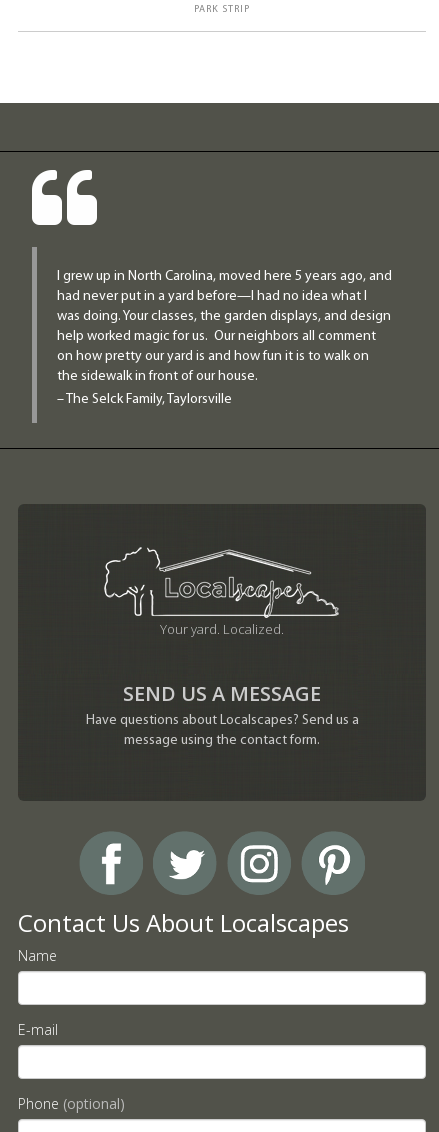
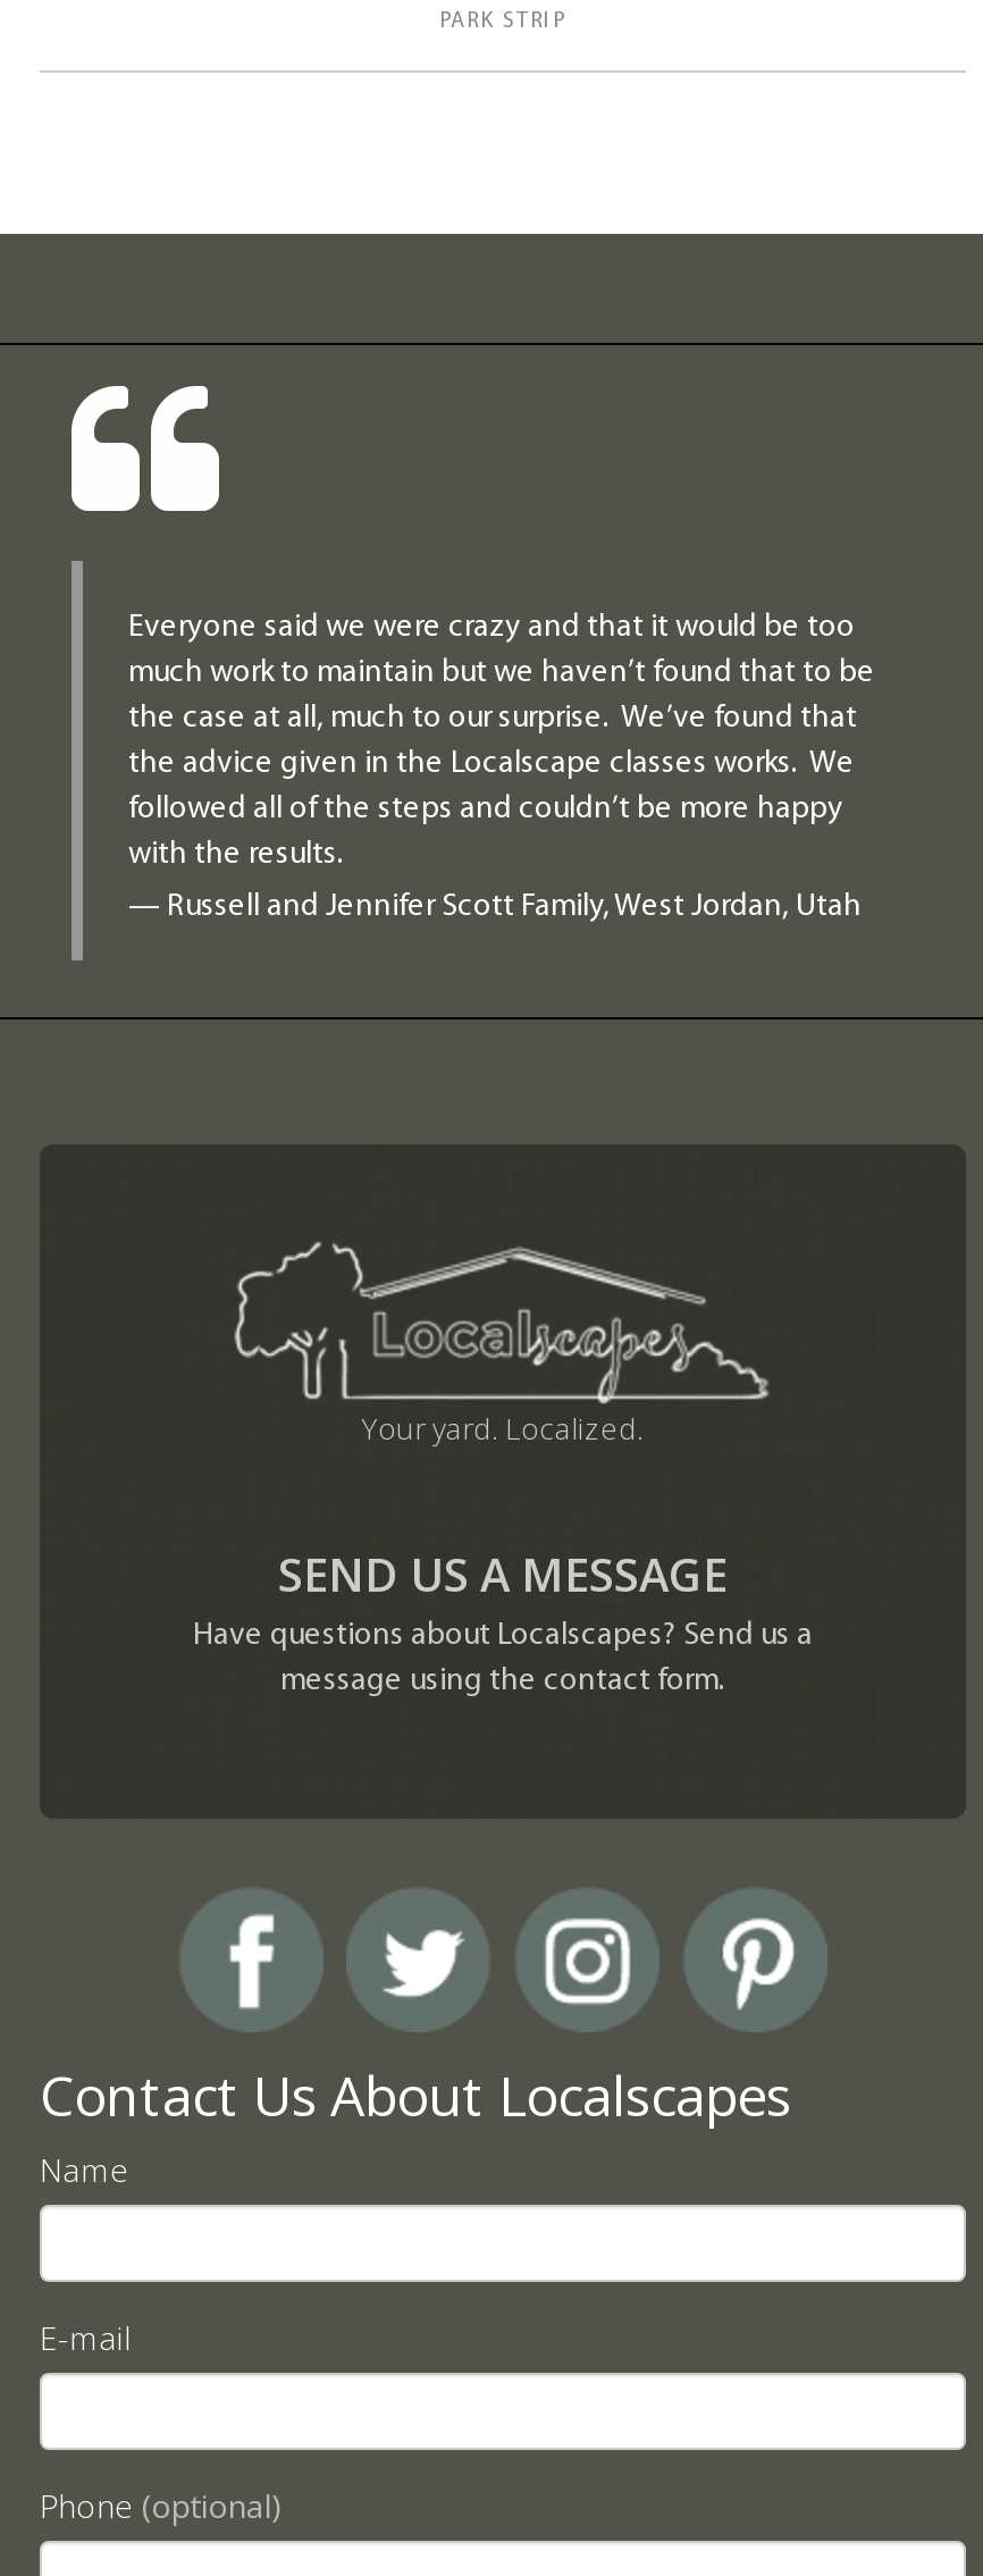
[57,269,392,384] I grew up in North Carolina, moved here 5 years ago, and | had never put in a yard before—I had no idea what I | was doing. Your classes, the garden displays, and design | help worked magic for us. Our neighbors all comment | on how pretty our yard is and how fun it is to walk on | the sidewalk in front of our house. -> [128,611,875,872] Everyone said we were crazy and that it would be too | much work to maintain but we haven’t found that to be | the case at all, much to our surprise. We’ve found that | the advice given in the Localscape classes works. We | followed all of the steps and couldn’t be more happy | with the results.
[57,392,232,407] – The Selck Family, Taylorsville -> [128,890,862,924] — Russell and Jennifer Scott Family, West Jordan, Utah

